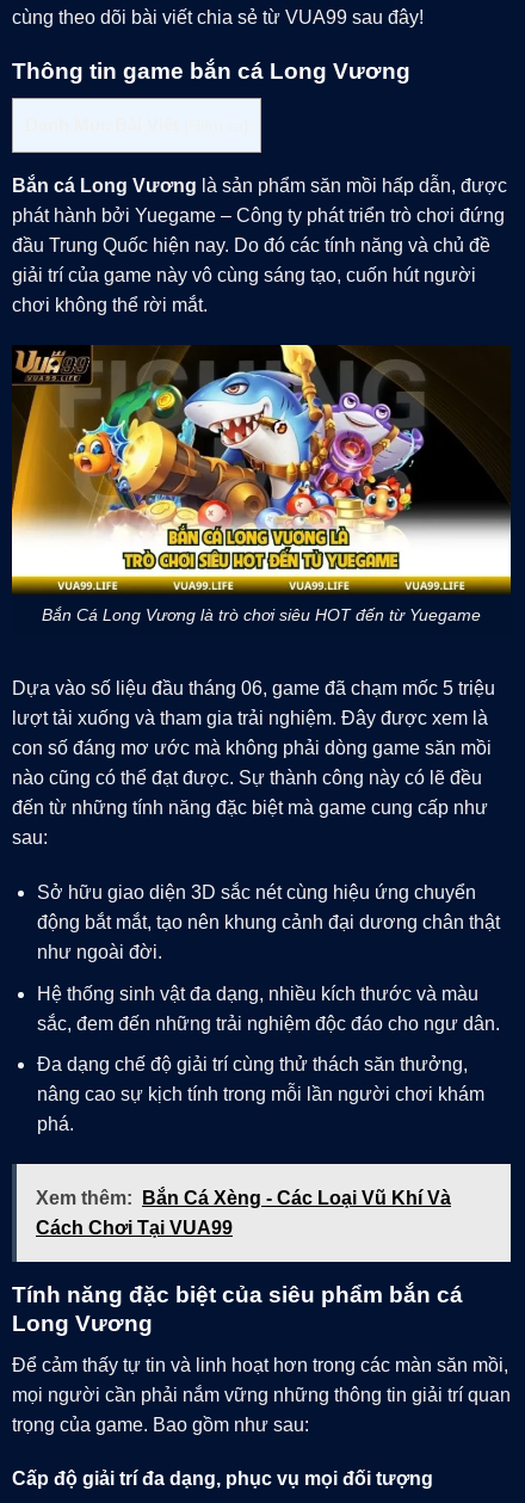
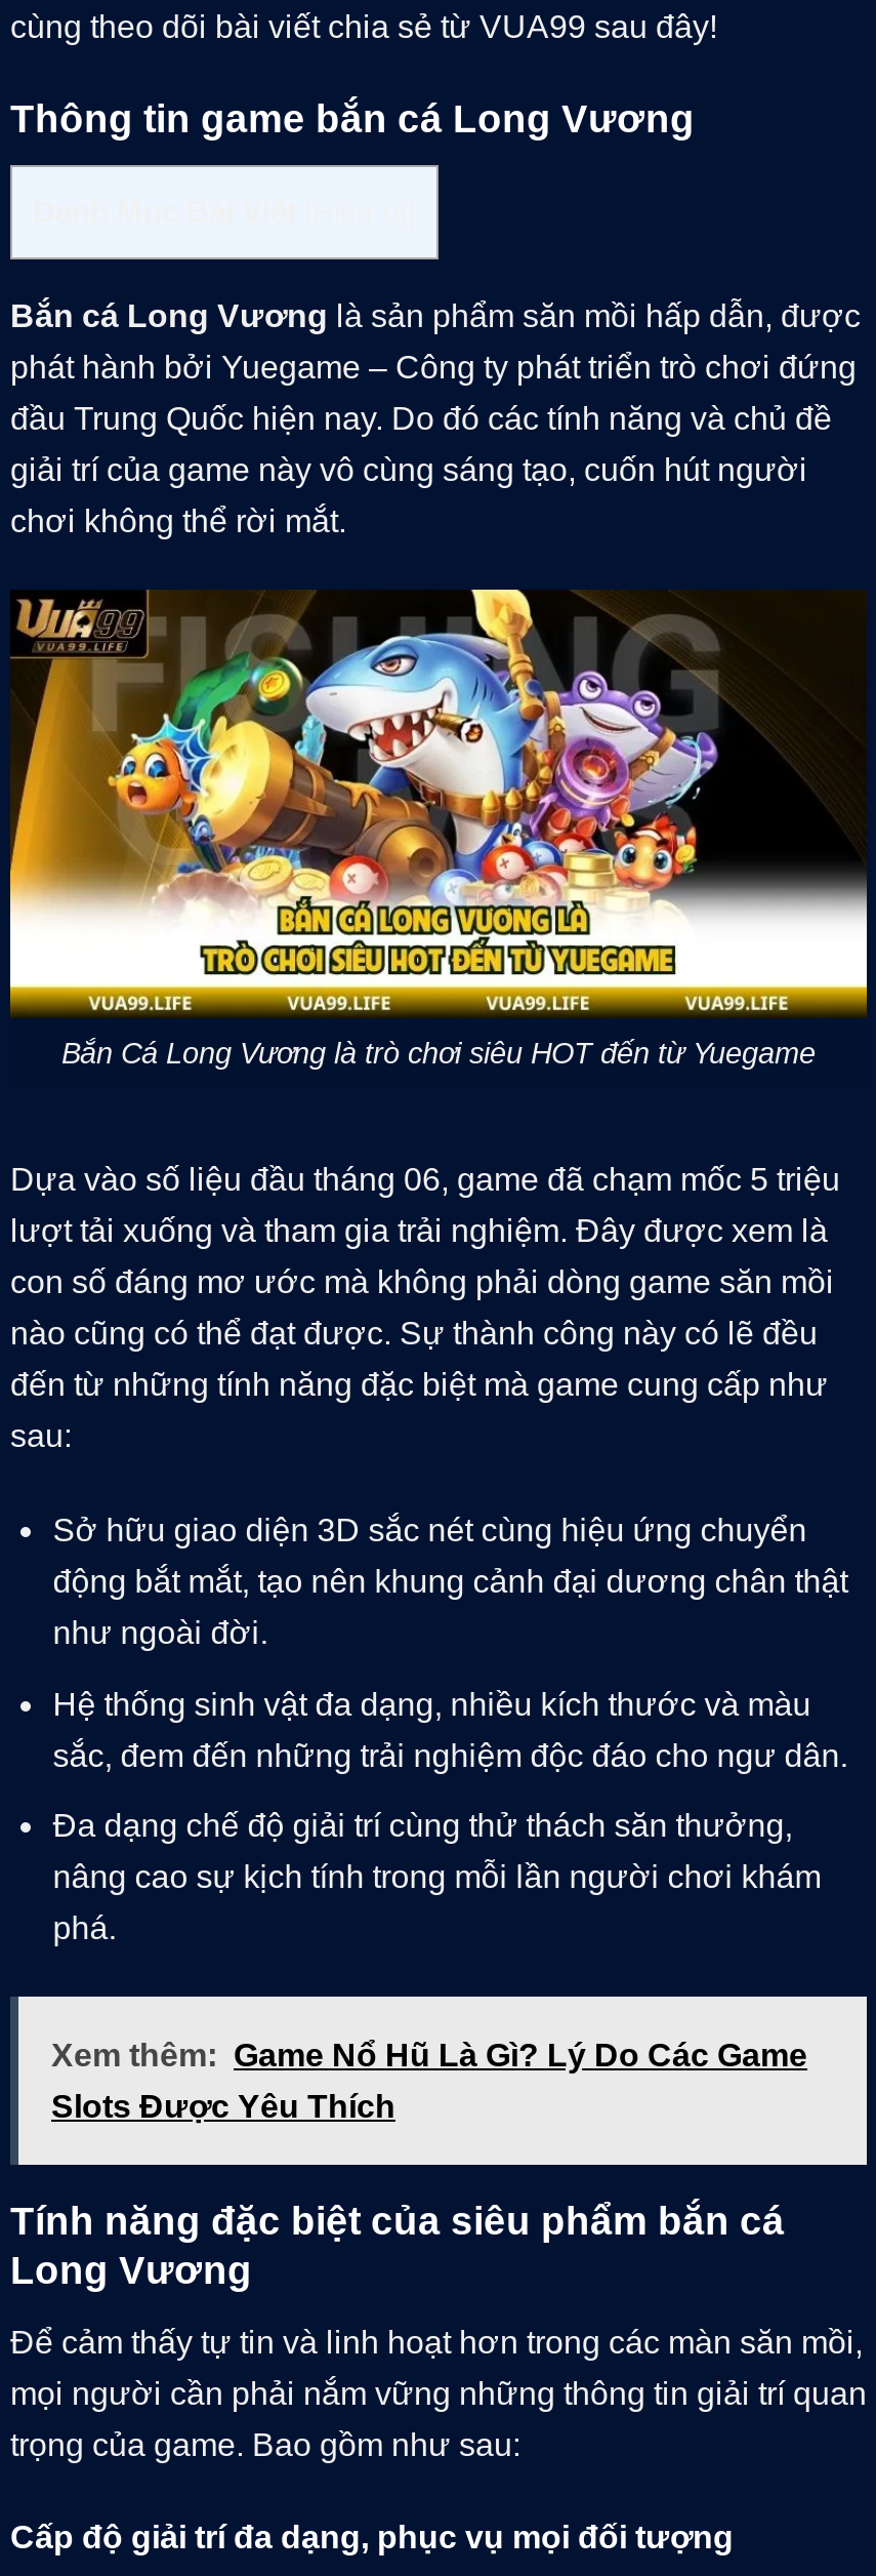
[36,1188,451,1208] Xem thêm: Bắn Cá Xèng - Các Loại Vũ Khí Và -> [51,2038,807,2072] Xem thêm: Game Nổ Hũ Là Gì? Lý Do Các Game
[36,1218,233,1238] Cách Chơi Tại VUA99 -> [51,2089,395,2124] Slots Được Yêu Thích

